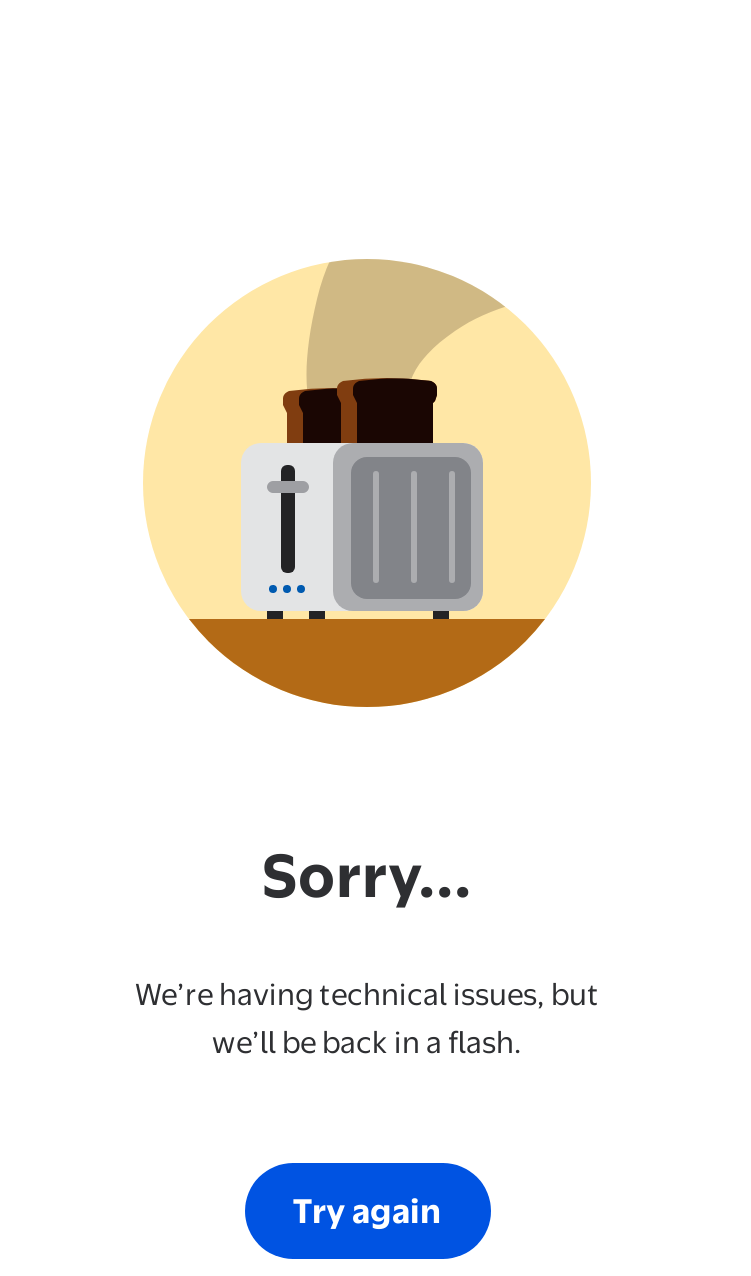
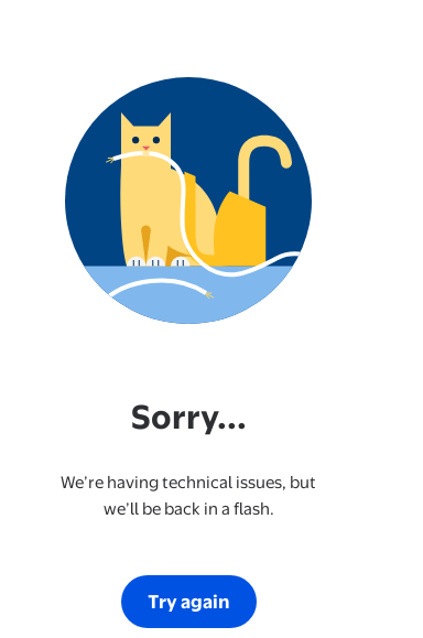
[143,259,591,709] [image] -> [64,76,313,325] [image]

